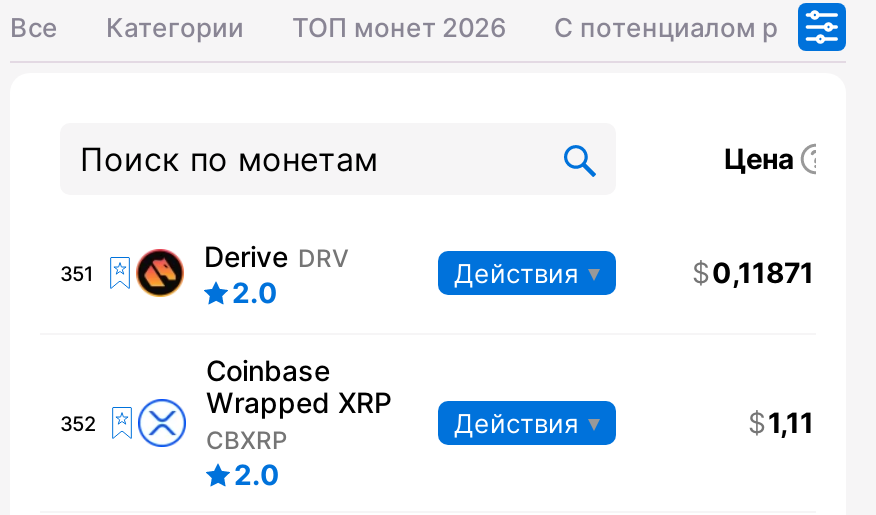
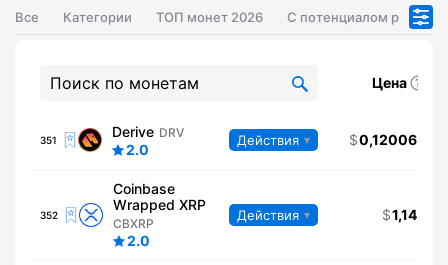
[712,256,814,290] 0,11871 -> [359,131,417,148] 0,12006
[768,406,814,440] 1,11 -> [392,206,417,223] 1,14

